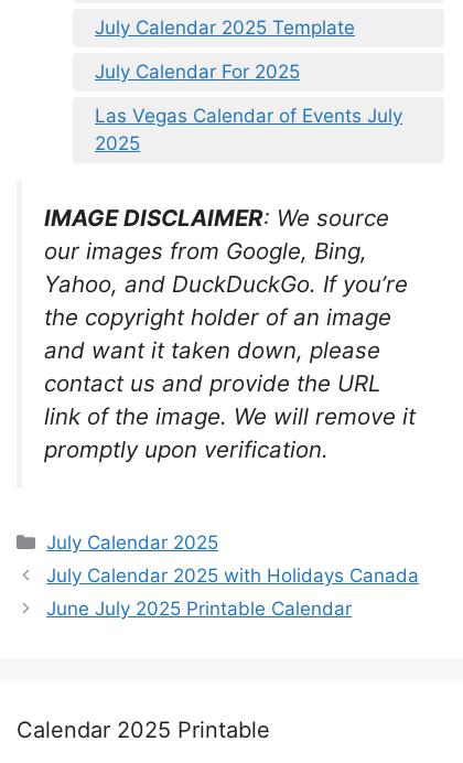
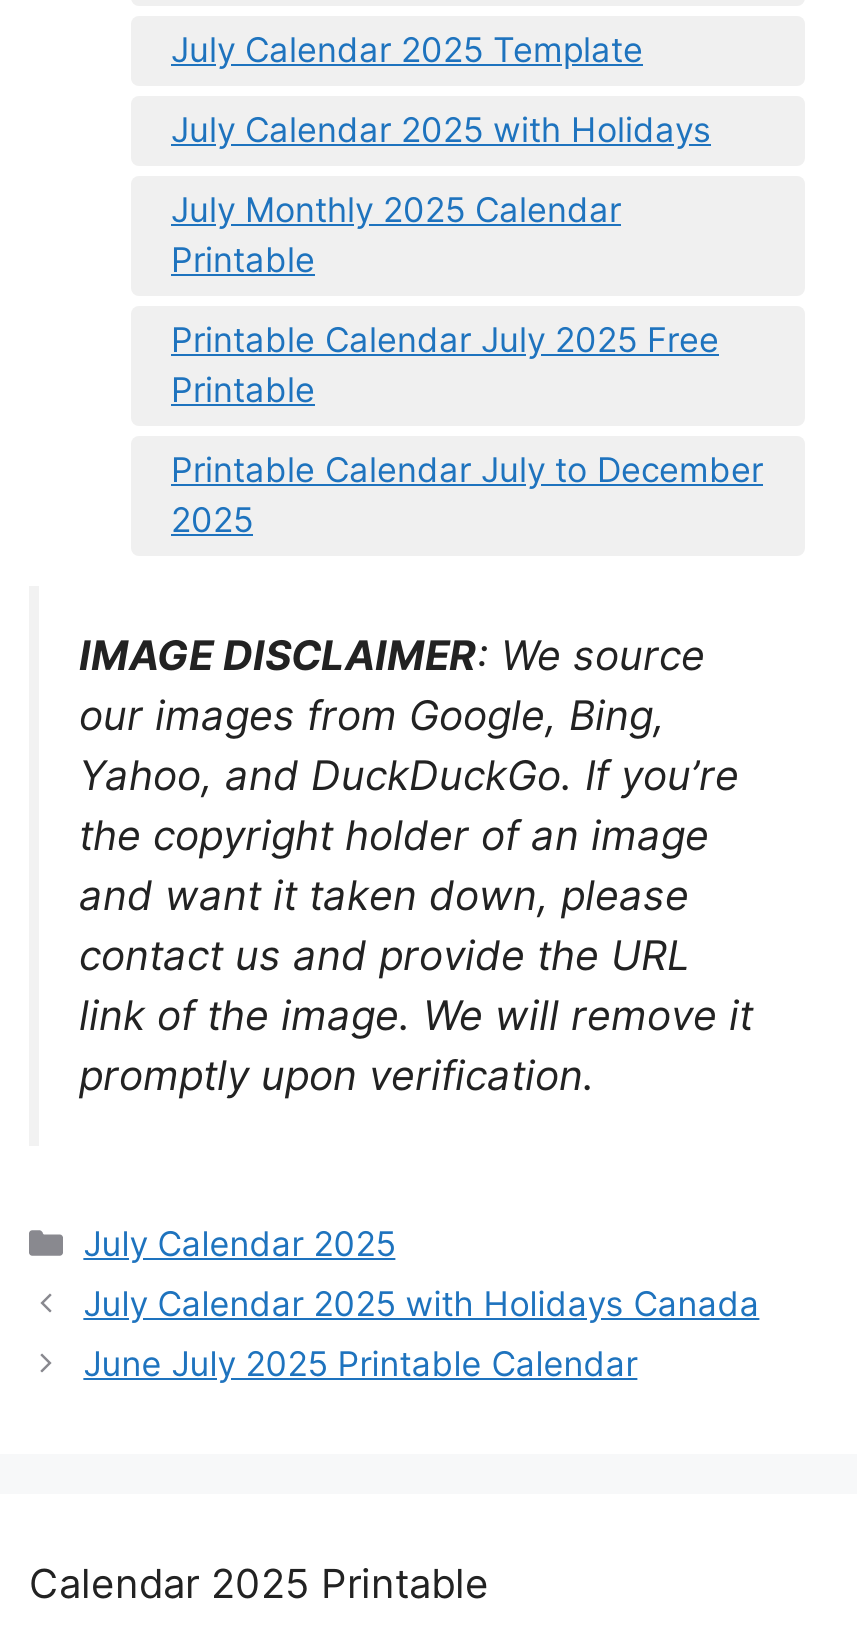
[95,61,402,127] July Calendar For 2025 | Las Vegas Calendar of Events July -> [171,110,763,490] July Calendar 2025 with Holidays | July Monthly 2025 Calendar | Printable | Printable Calendar July 2025 Free | Printable | Printable Calendar July to December

